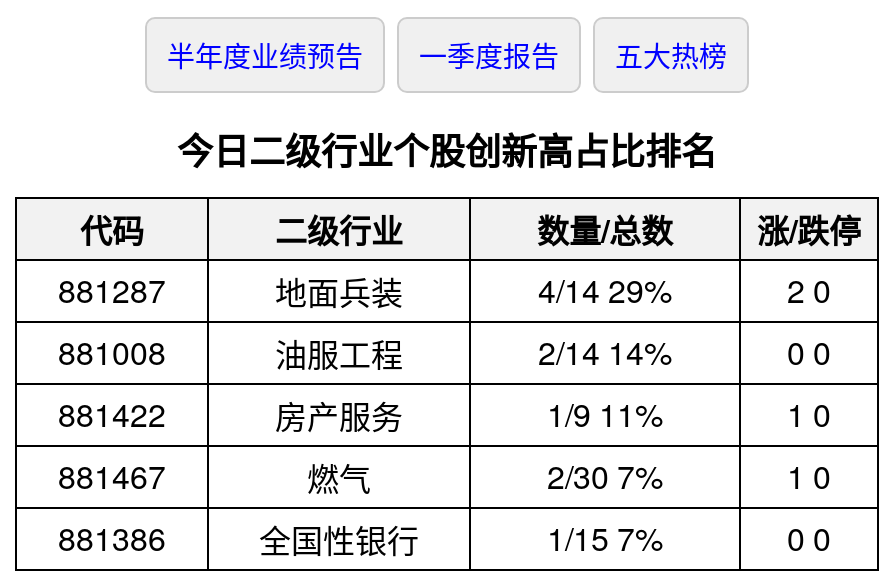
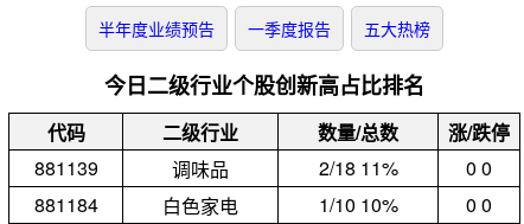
[58,267,831,377] 881287 | 地面兵装 | 4/14 29% | 2 0 | 881008 | 油服工程 | 2/14 14% -> [34,154,398,183] 881139 | 调味品 | 2/18 11%
[58,391,831,563] 881422 | 房产服务 | 1/9 11% | 1 0 | 881467 | 燃气 | 2/30 7% | 1 0 | 881386 | 全国性银行 | 1/15 7% -> [34,191,398,219] 881184 | 白色家电 | 1/10 10%

